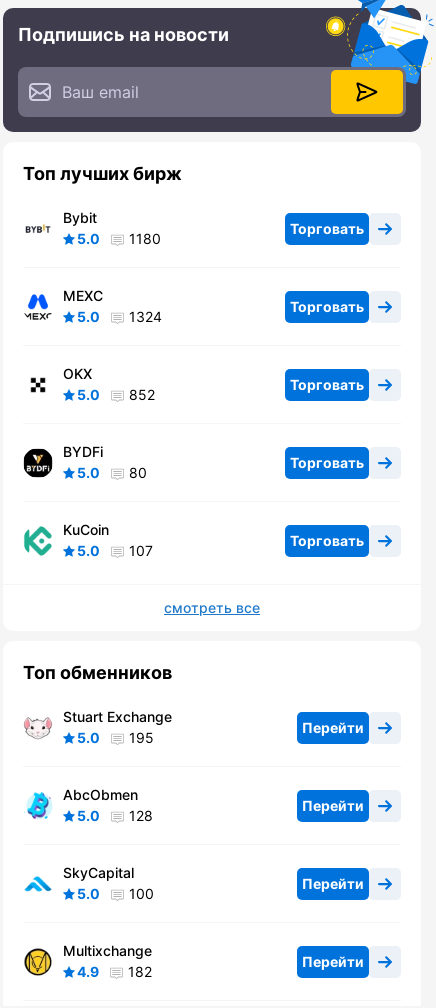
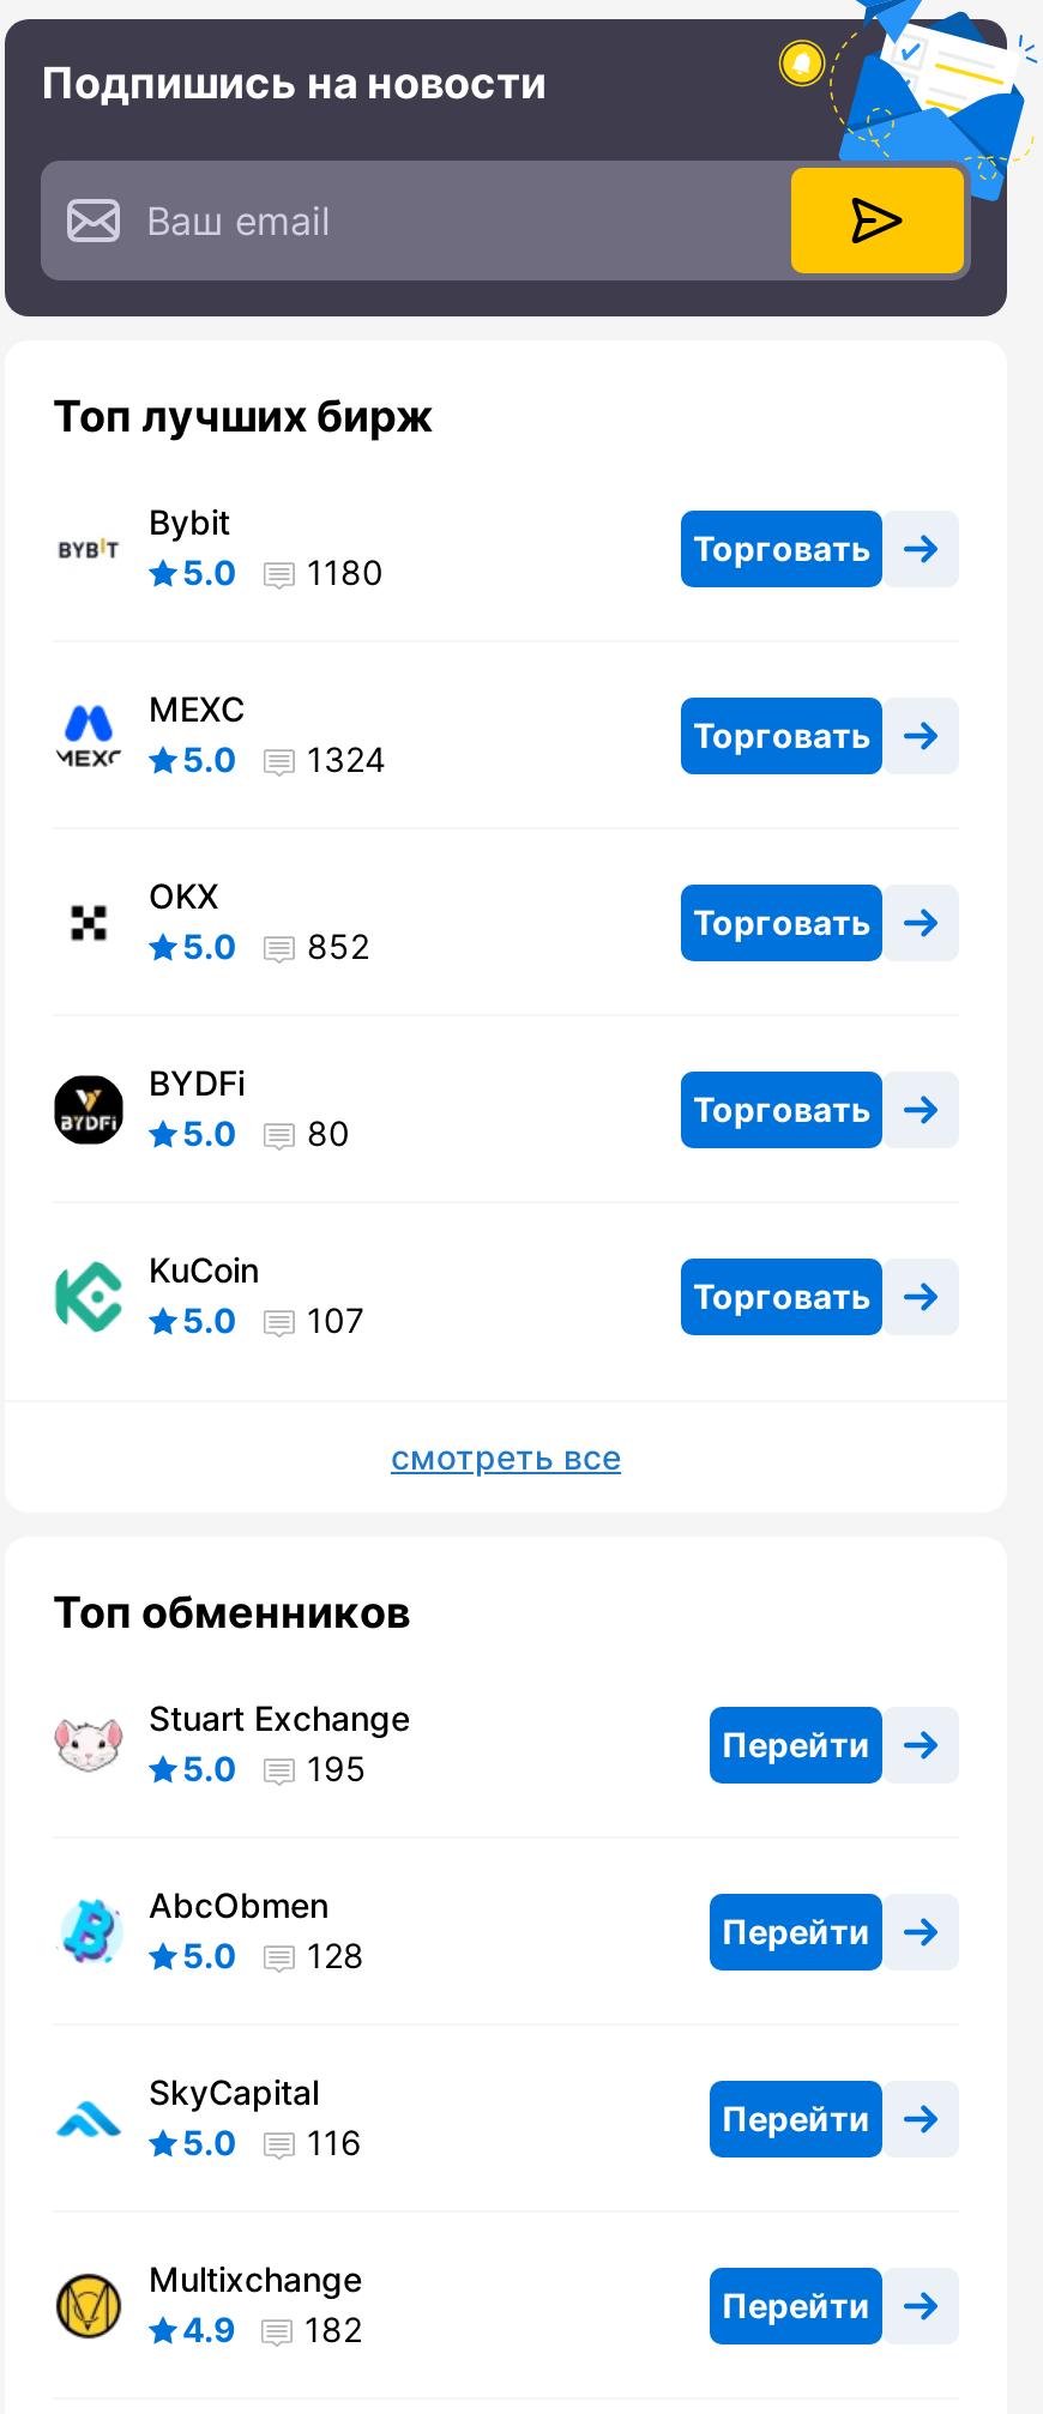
[77,885,154,902] 5.0 100 -> [182,2122,362,2163] 5.0 116

